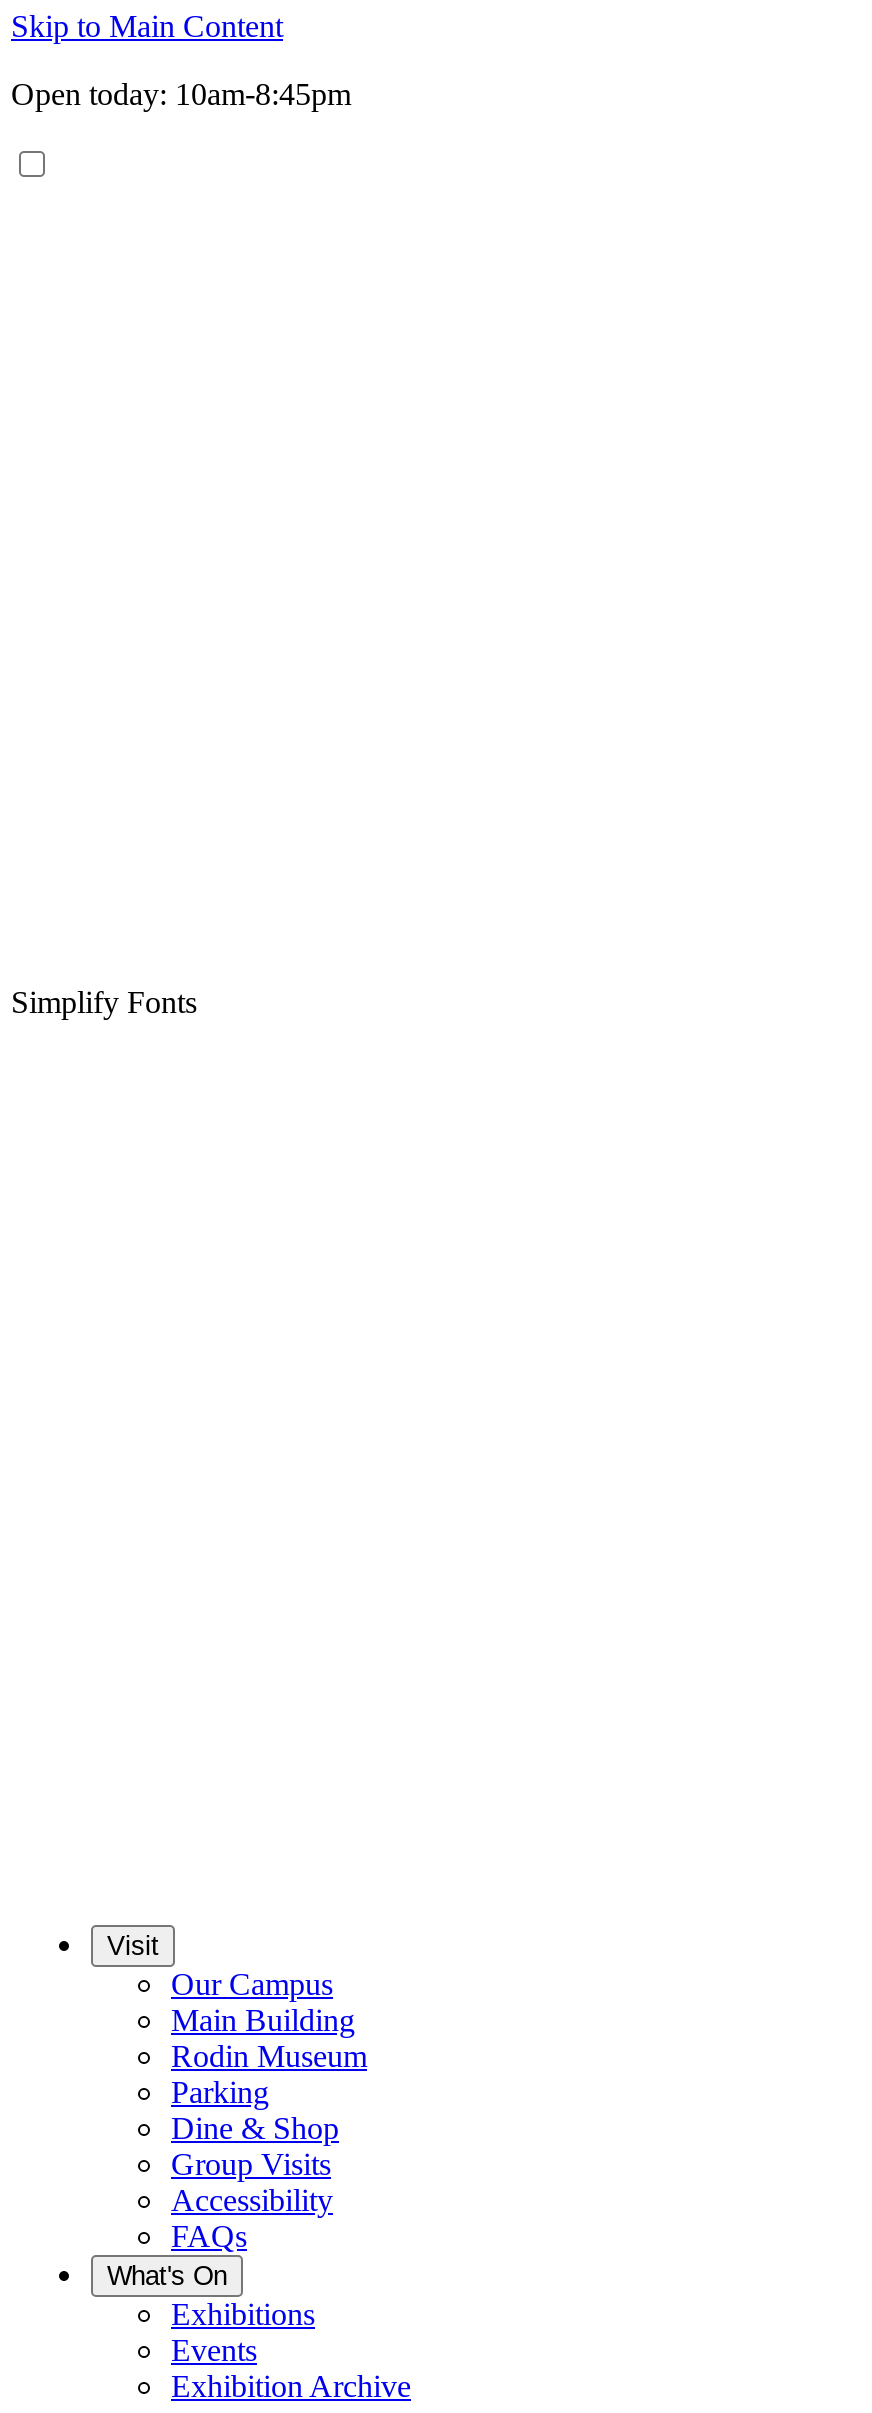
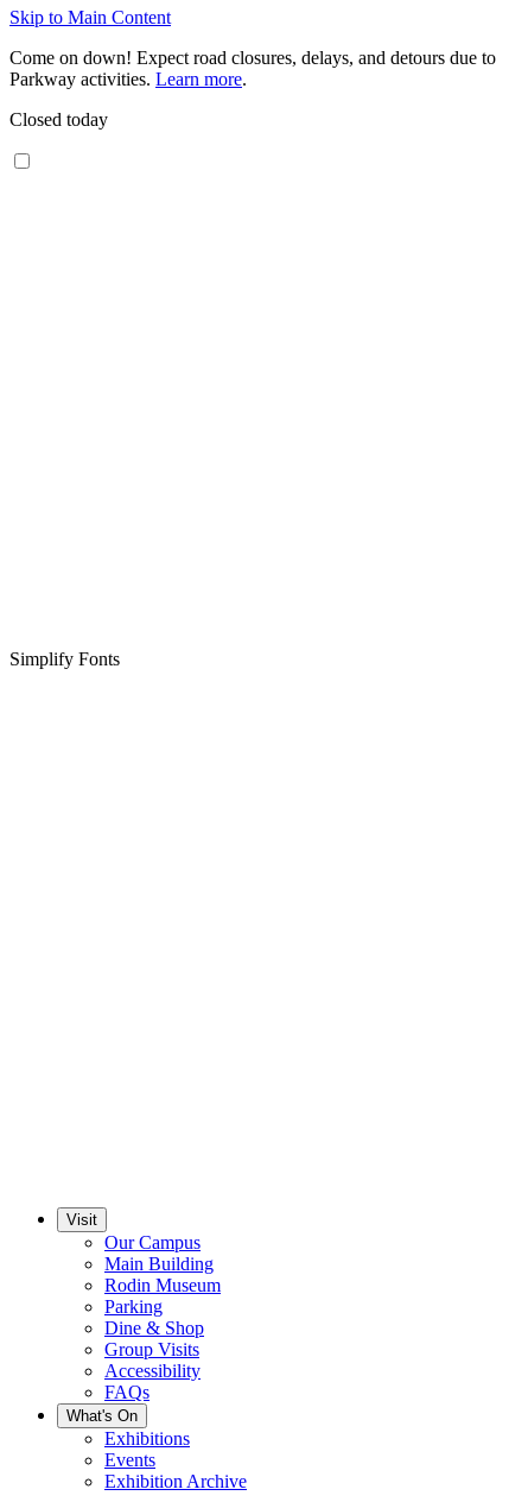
[11,77,351,111] Open today: 10am-8:45pm -> [9,48,496,130] Come on down! Expect road closures, delays, and detours due to | Parkway activities. Learn more. | Closed today

